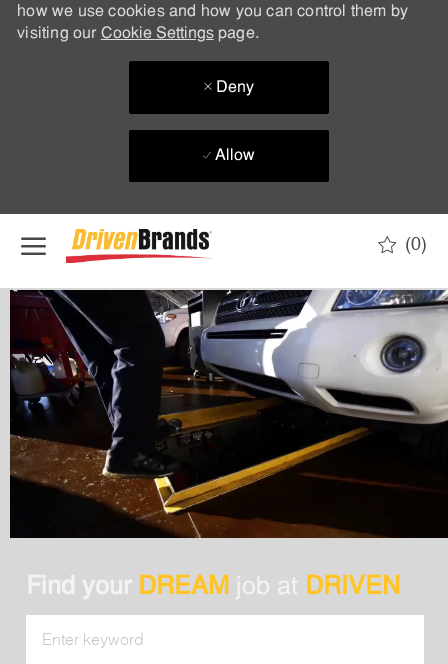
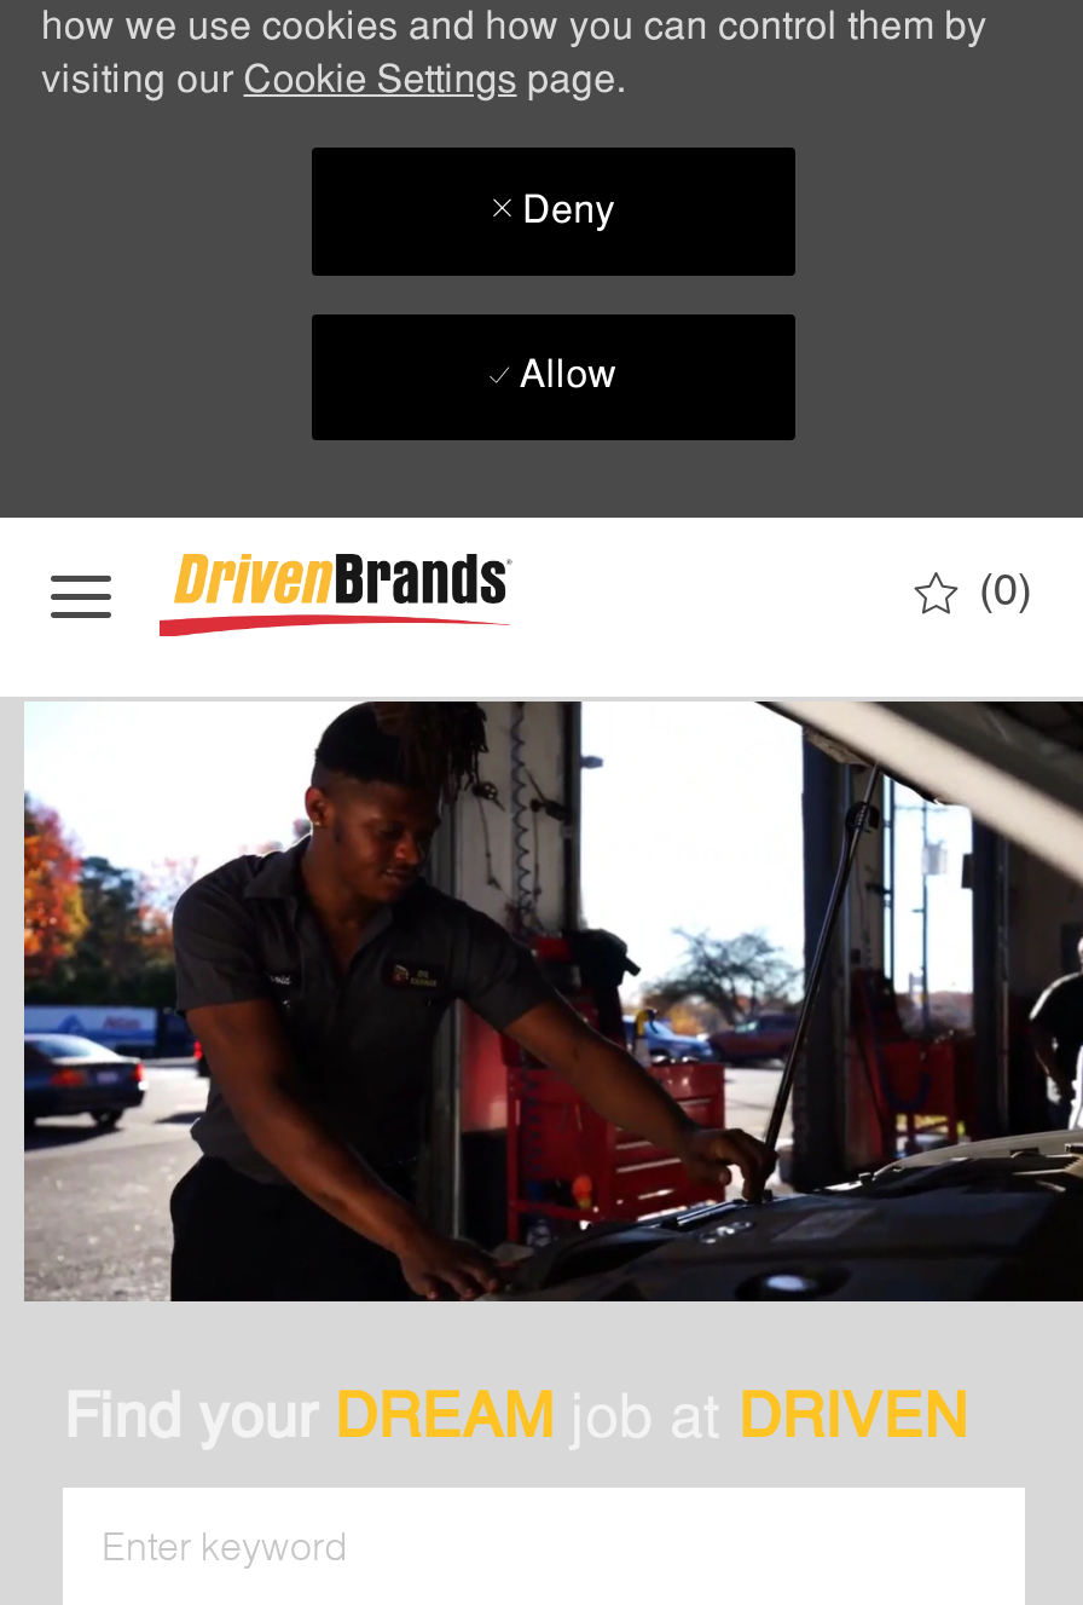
[9,289,445,539] [image] -> [22,699,1076,1301] [image]

